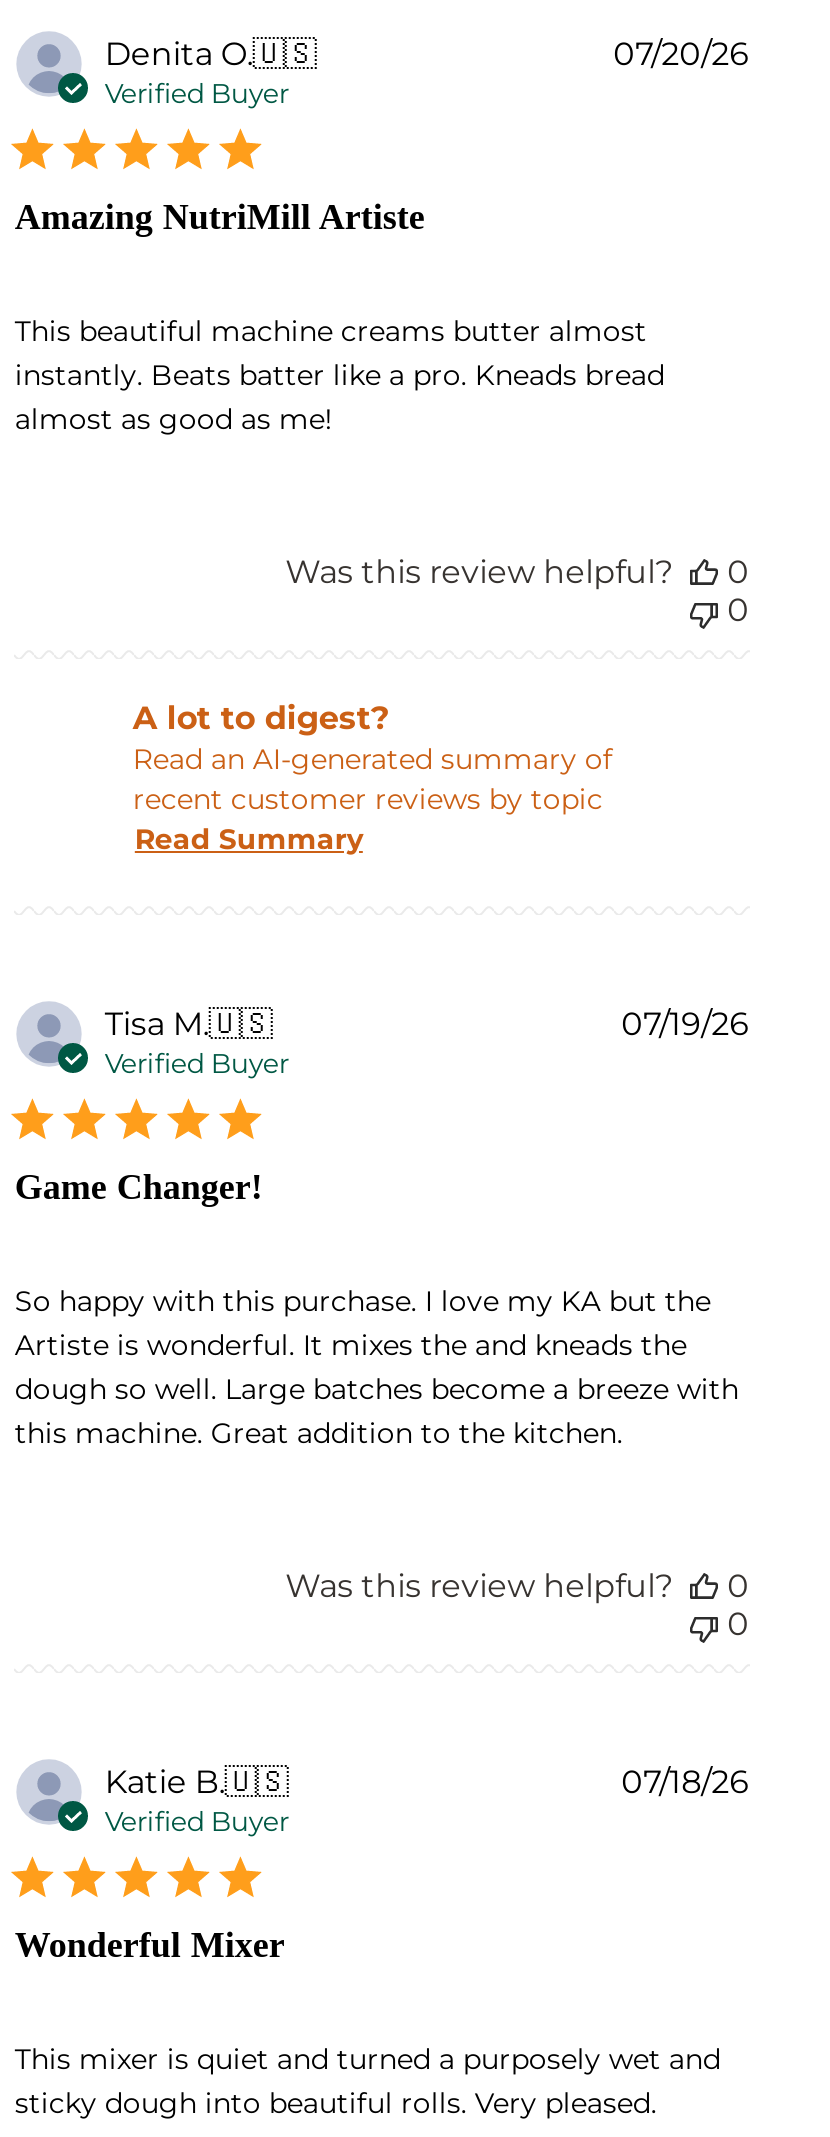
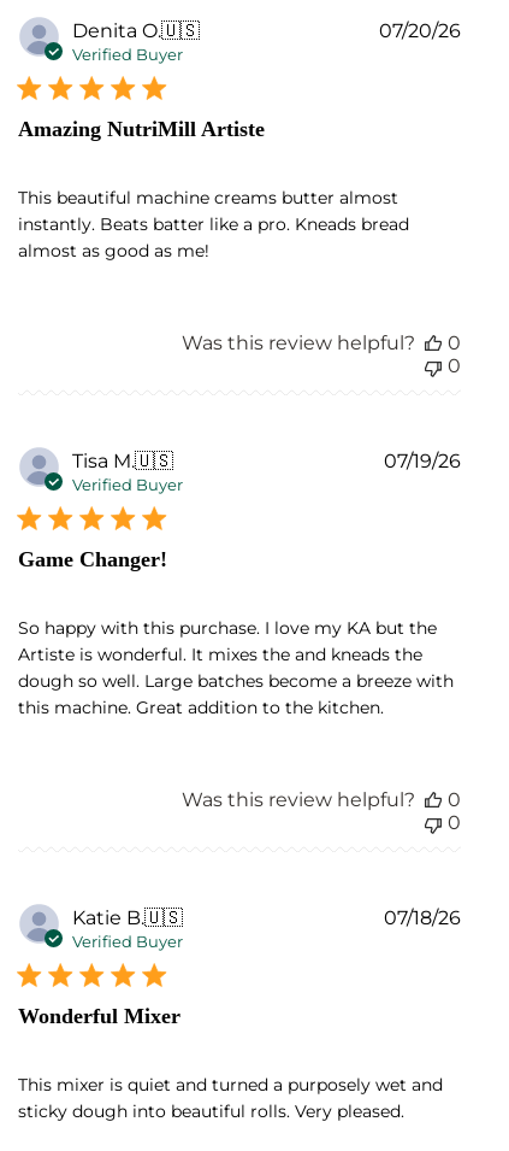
[133,700,613,858] A lot to digest? | Read an AI-generated summary of | recent customer reviews by topic | Read Summary -> none

